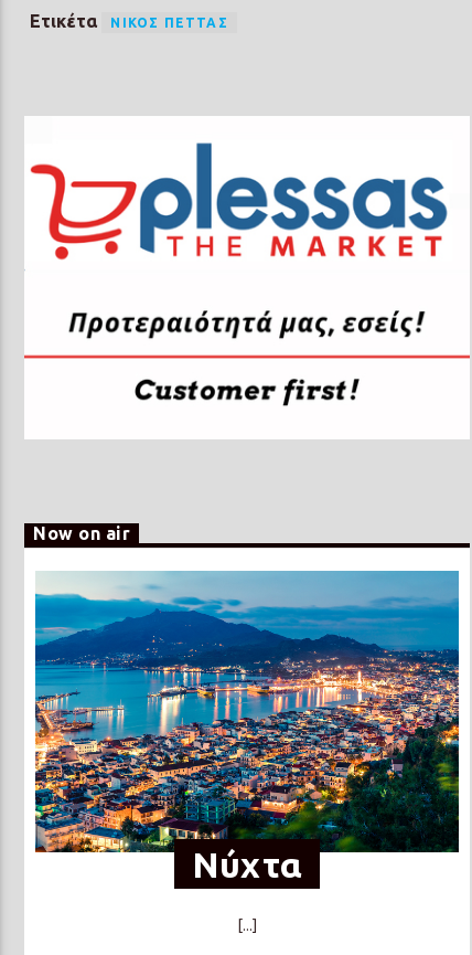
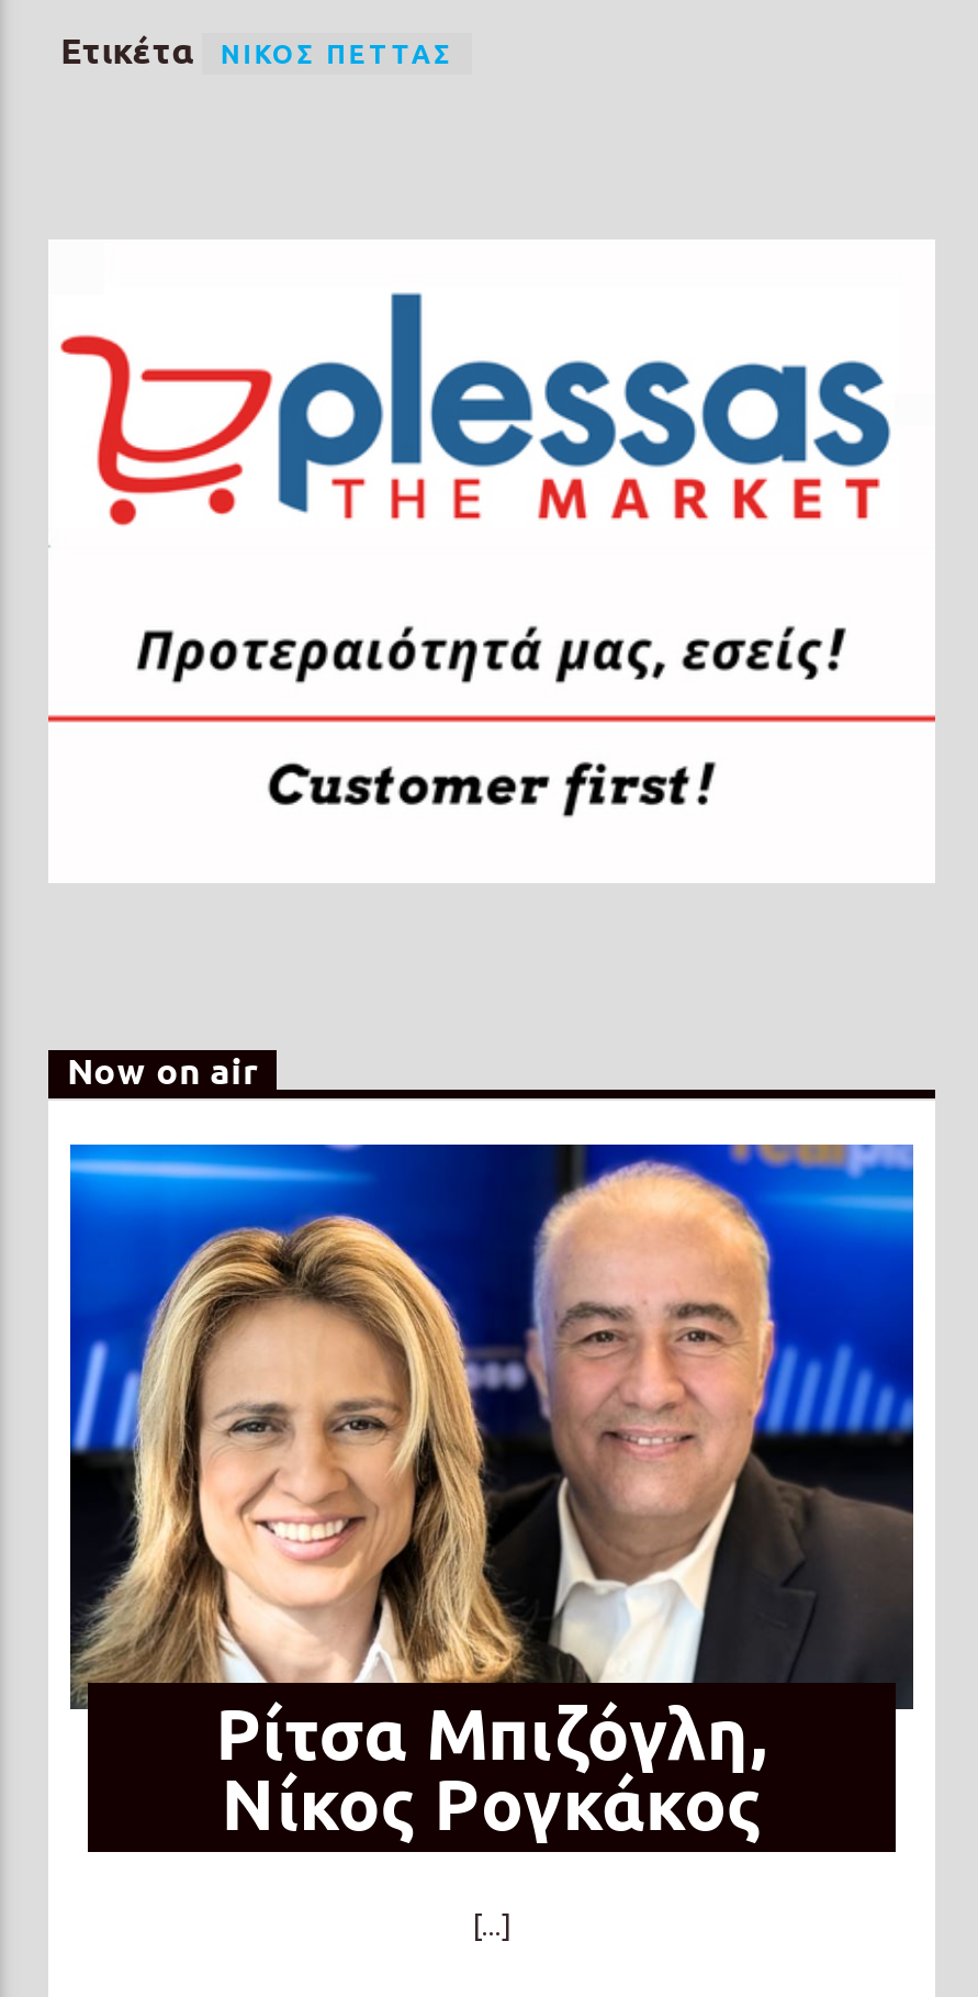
[34,570,460,889] [image] | Νύχτα -> [68,1142,915,1854] [image] | Ρίτσα Μπιζόγλη, | Νίκος Ρογκάκος

